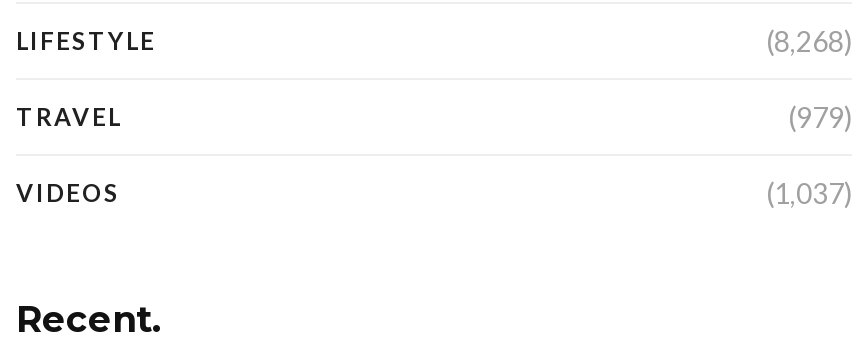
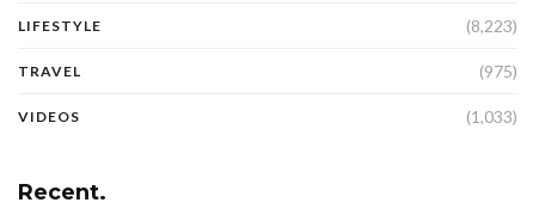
[766,23,852,57] (8,268) -> [466,15,517,35] (8,223)
[788,99,852,133] (979) -> [479,60,517,81] (975)
[766,175,852,209] (1,037) -> [466,106,517,126] (1,033)

